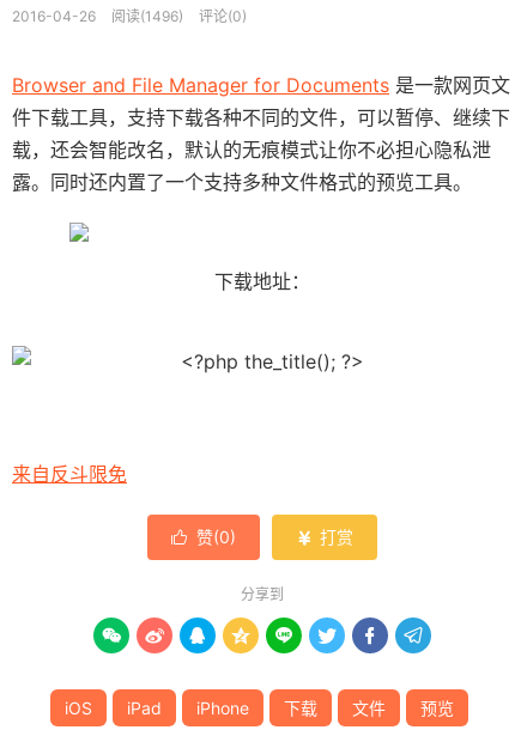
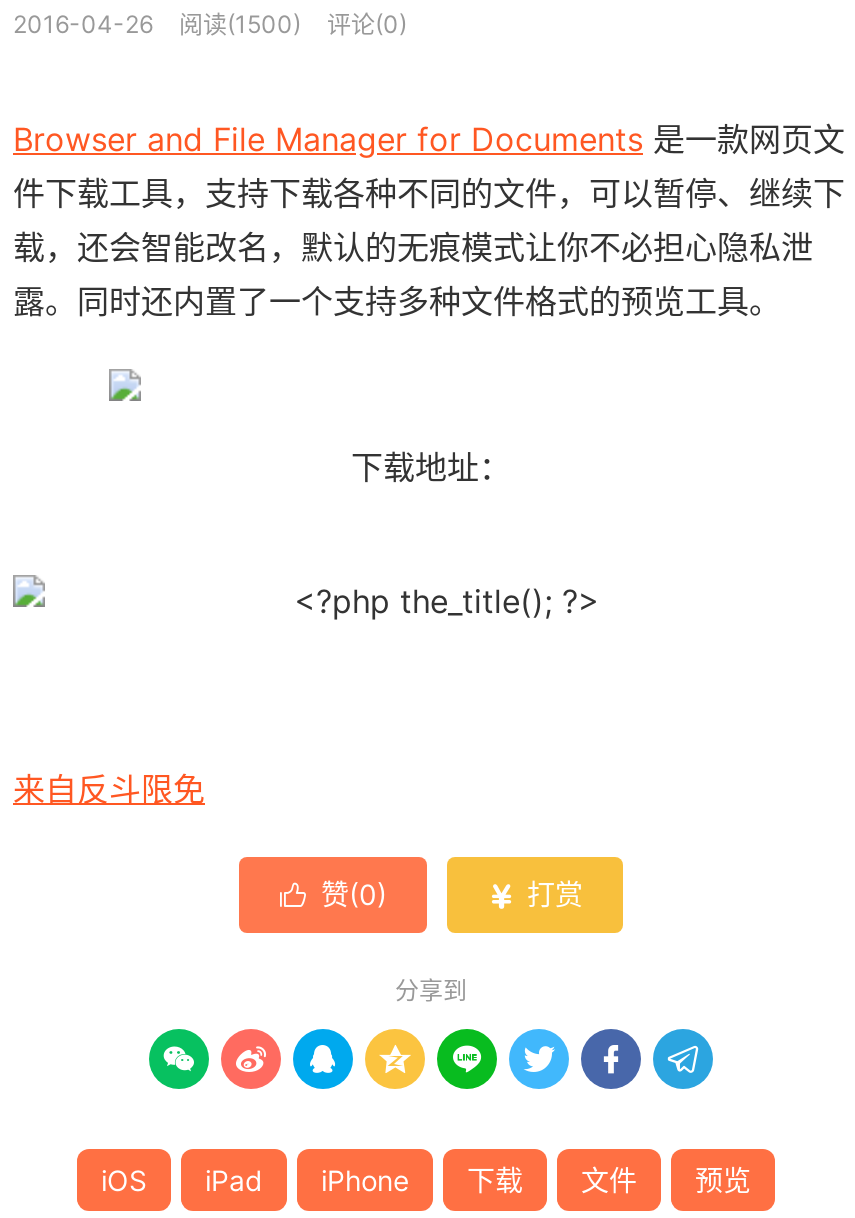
[12,7,247,25] 2016-04-26 阅读(1496) 评论(0) -> [13,9,407,39] 2016-04-26 阅读(1500) 评论(0)

